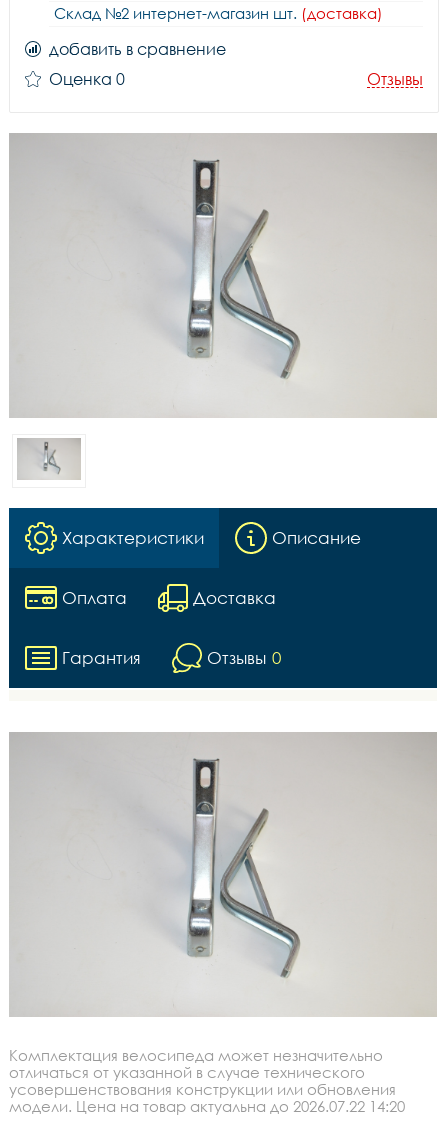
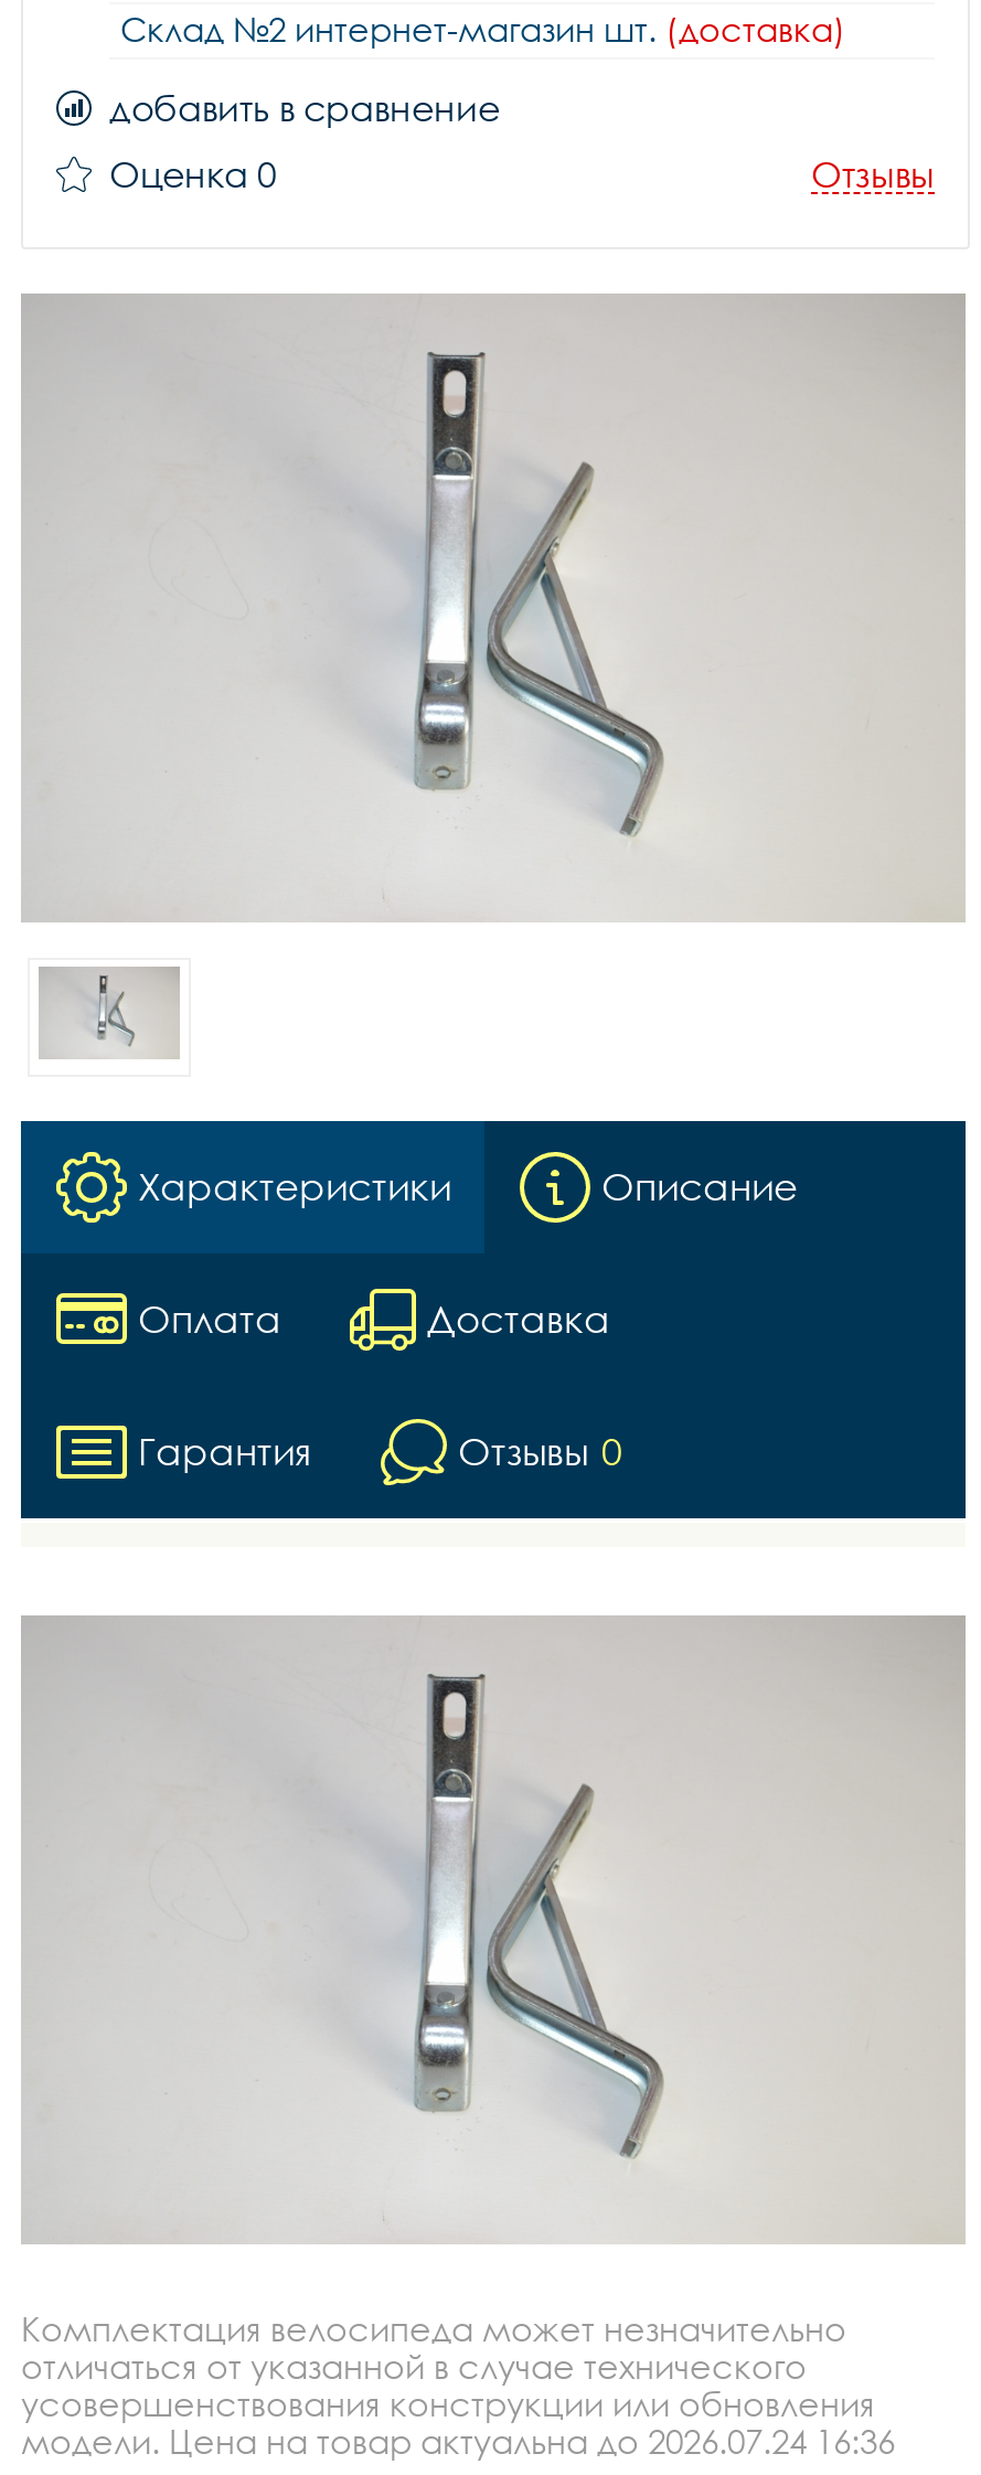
[9,1097,405,1115] модели. Цена на товар актуальна до 2026.07.22 14:20 -> [21,2421,895,2461] модели. Цена на товар актуальна до 2026.07.24 16:36

